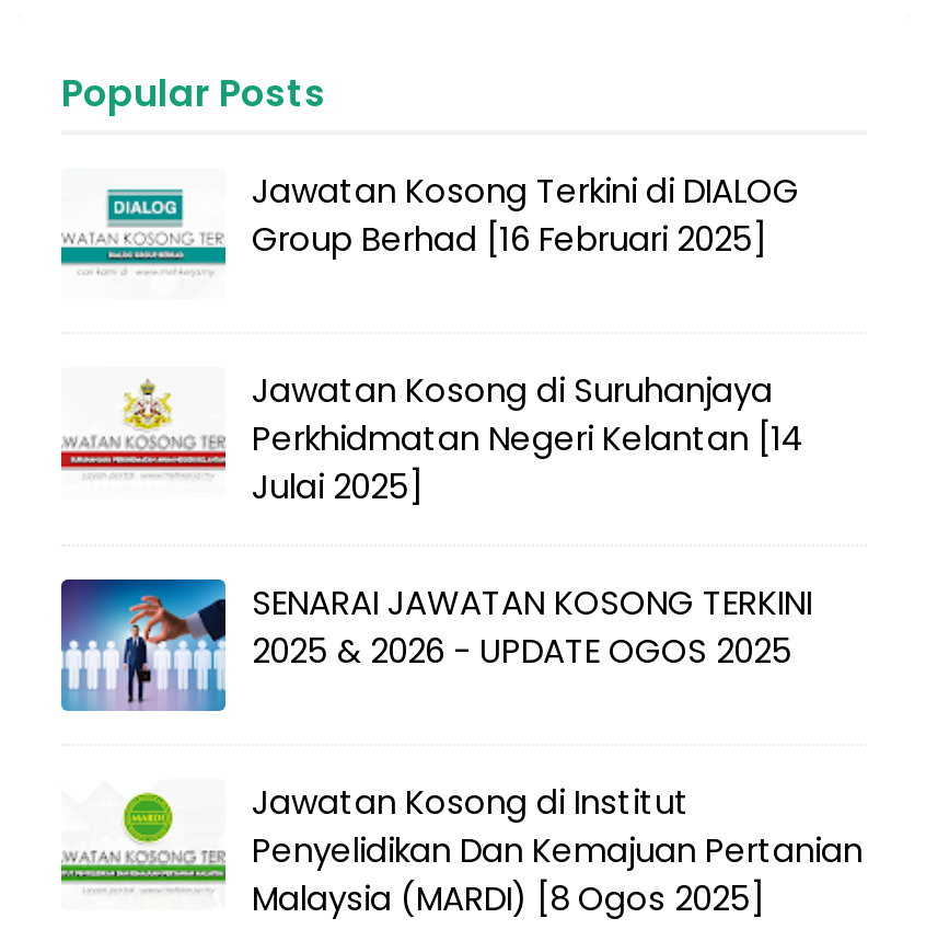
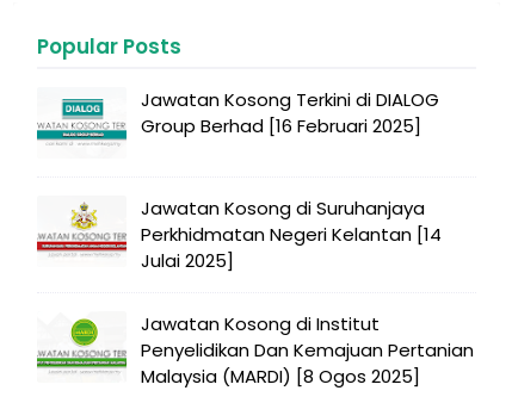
[59,577,812,713] [image] | SENARAI JAWATAN KOSONG TERKINI | 2025 & 2026 - UPDATE OGOS 2025 -> none

